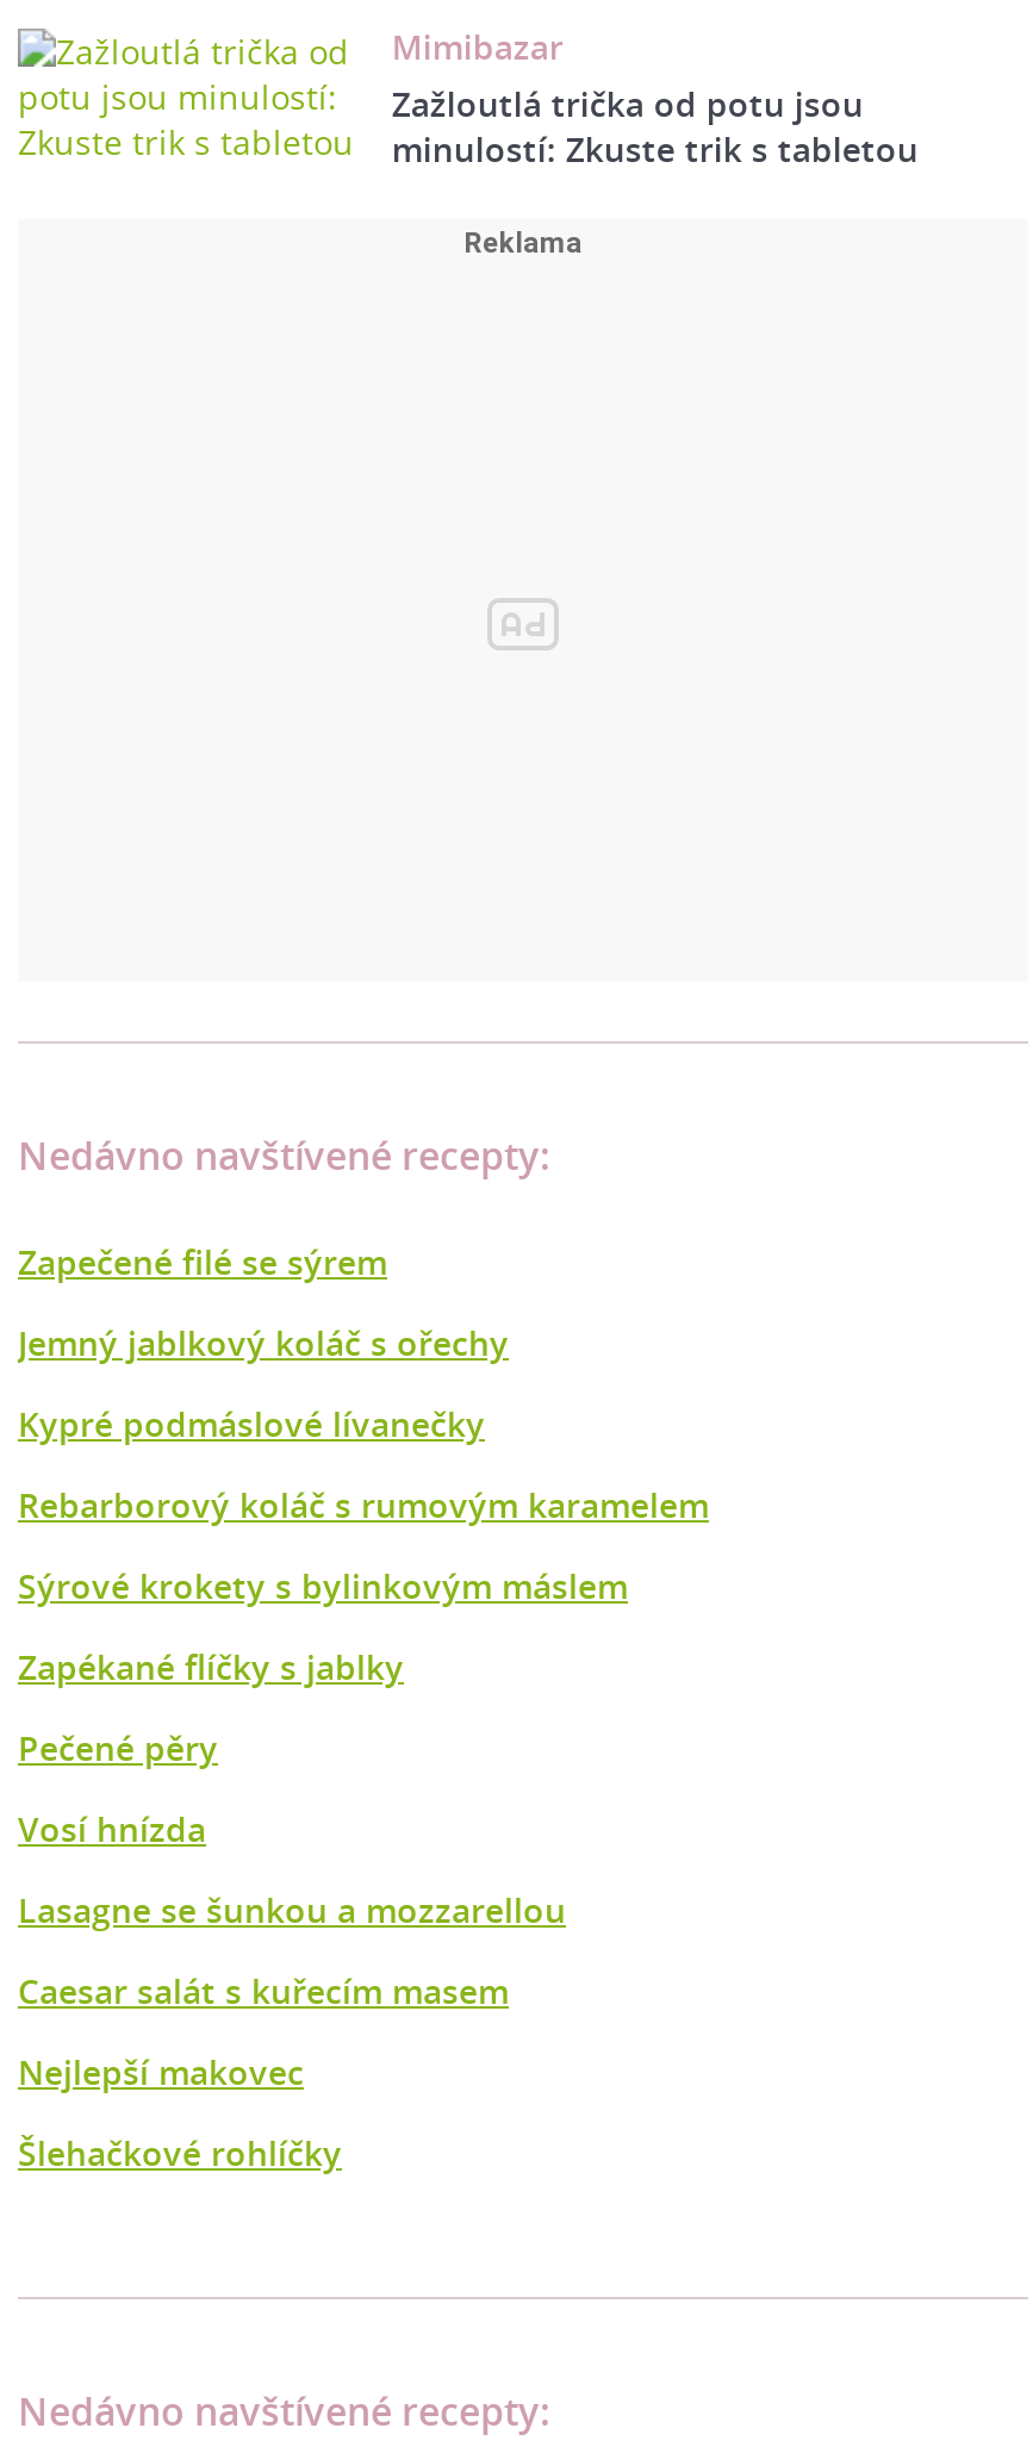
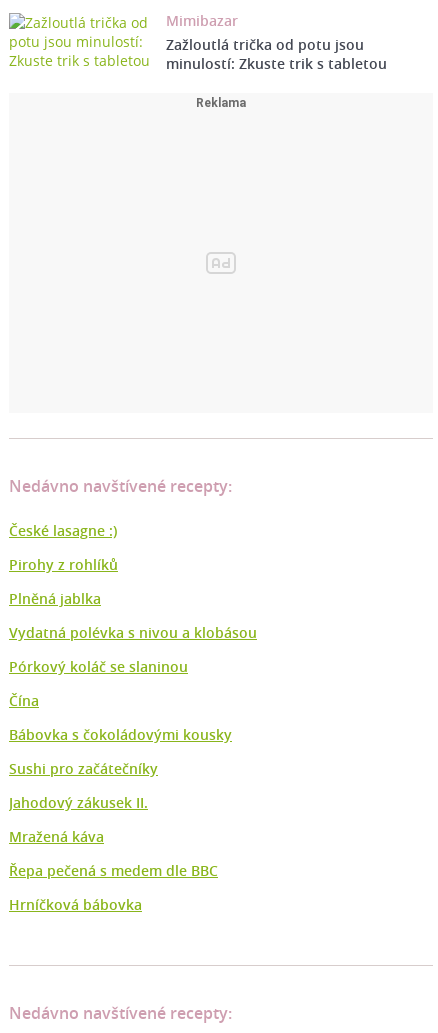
[18,1239,387,1284] Zapečené filé se sýrem -> [9,521,117,540] České lasagne :)
[18,1320,509,1365] Jemný jablkový koláč s ořechy -> [9,555,118,574] Pirohy z rohlíků
[18,1401,485,1446] Kypré podmáslové lívanečky -> [9,589,101,608] Plněná jablka
[18,1482,709,1527] Rebarborový koláč s rumovým karamelem -> [9,623,257,642] Vydatná polévka s nivou a klobásou
[18,1563,628,1608] Sýrové krokety s bylinkovým máslem -> [9,657,188,676] Pórkový koláč se slaninou
[18,1644,404,1689] Zapékané flíčky s jablky -> [9,691,39,710] Čína
[18,1725,218,1770] Pečené pěry -> [9,725,232,744] Bábovka s čokoládovými kousky
[18,1806,206,1851] Vosí hnízda -> [9,759,158,778] Sushi pro začátečníky
[18,1887,566,1932] Lasagne se šunkou a mozzarellou -> [9,793,148,812] Jahodový zákusek II.
[18,1968,509,2013] Caesar salát s kuřecím masem -> [9,827,104,846] Mražená káva
[18,2049,304,2094] Nejlepší makovec -> [9,861,218,880] Řepa pečená s medem dle BBC
[18,2130,342,2175] Šlehačkové rohlíčky -> [9,895,142,914] Hrníčková bábovka

